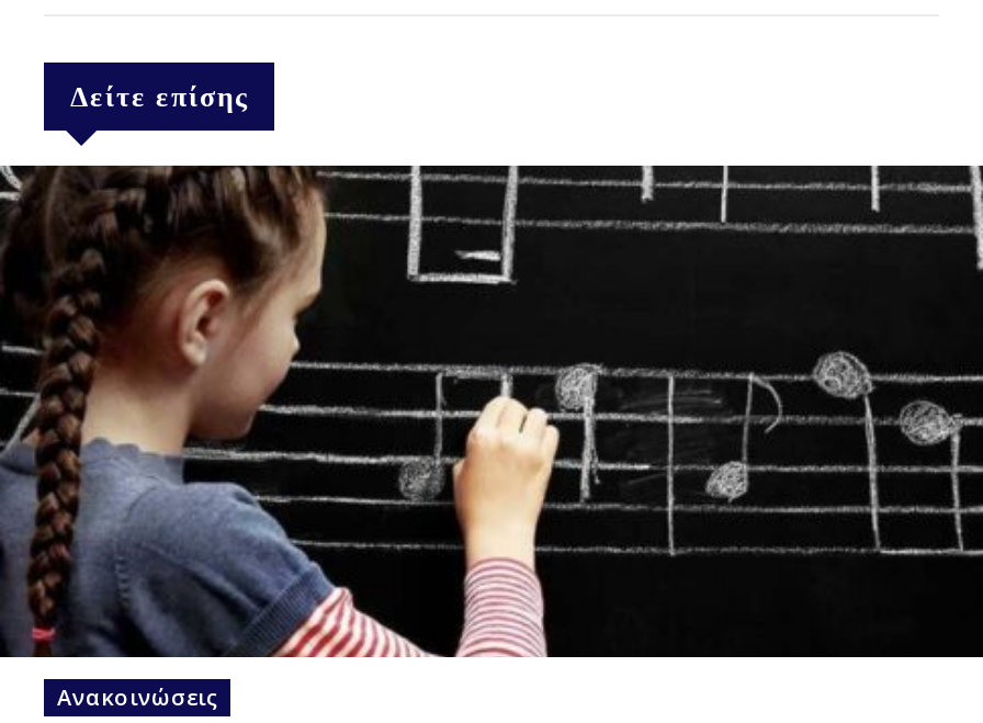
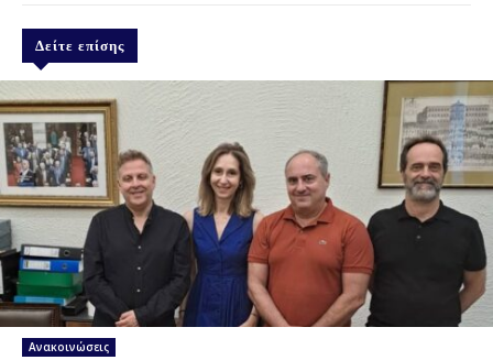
[7,163,976,659] [image] -> [3,80,490,328] [image]

